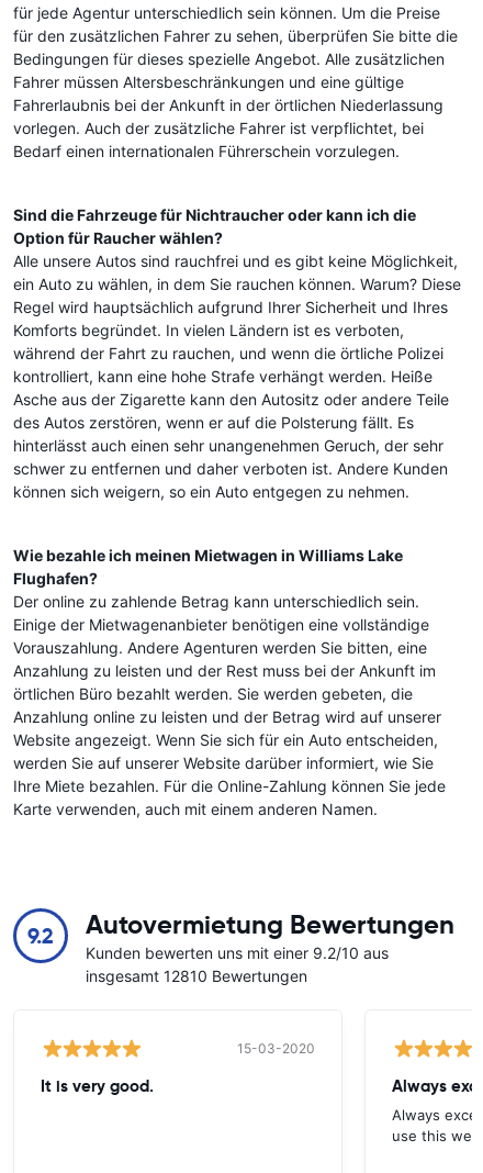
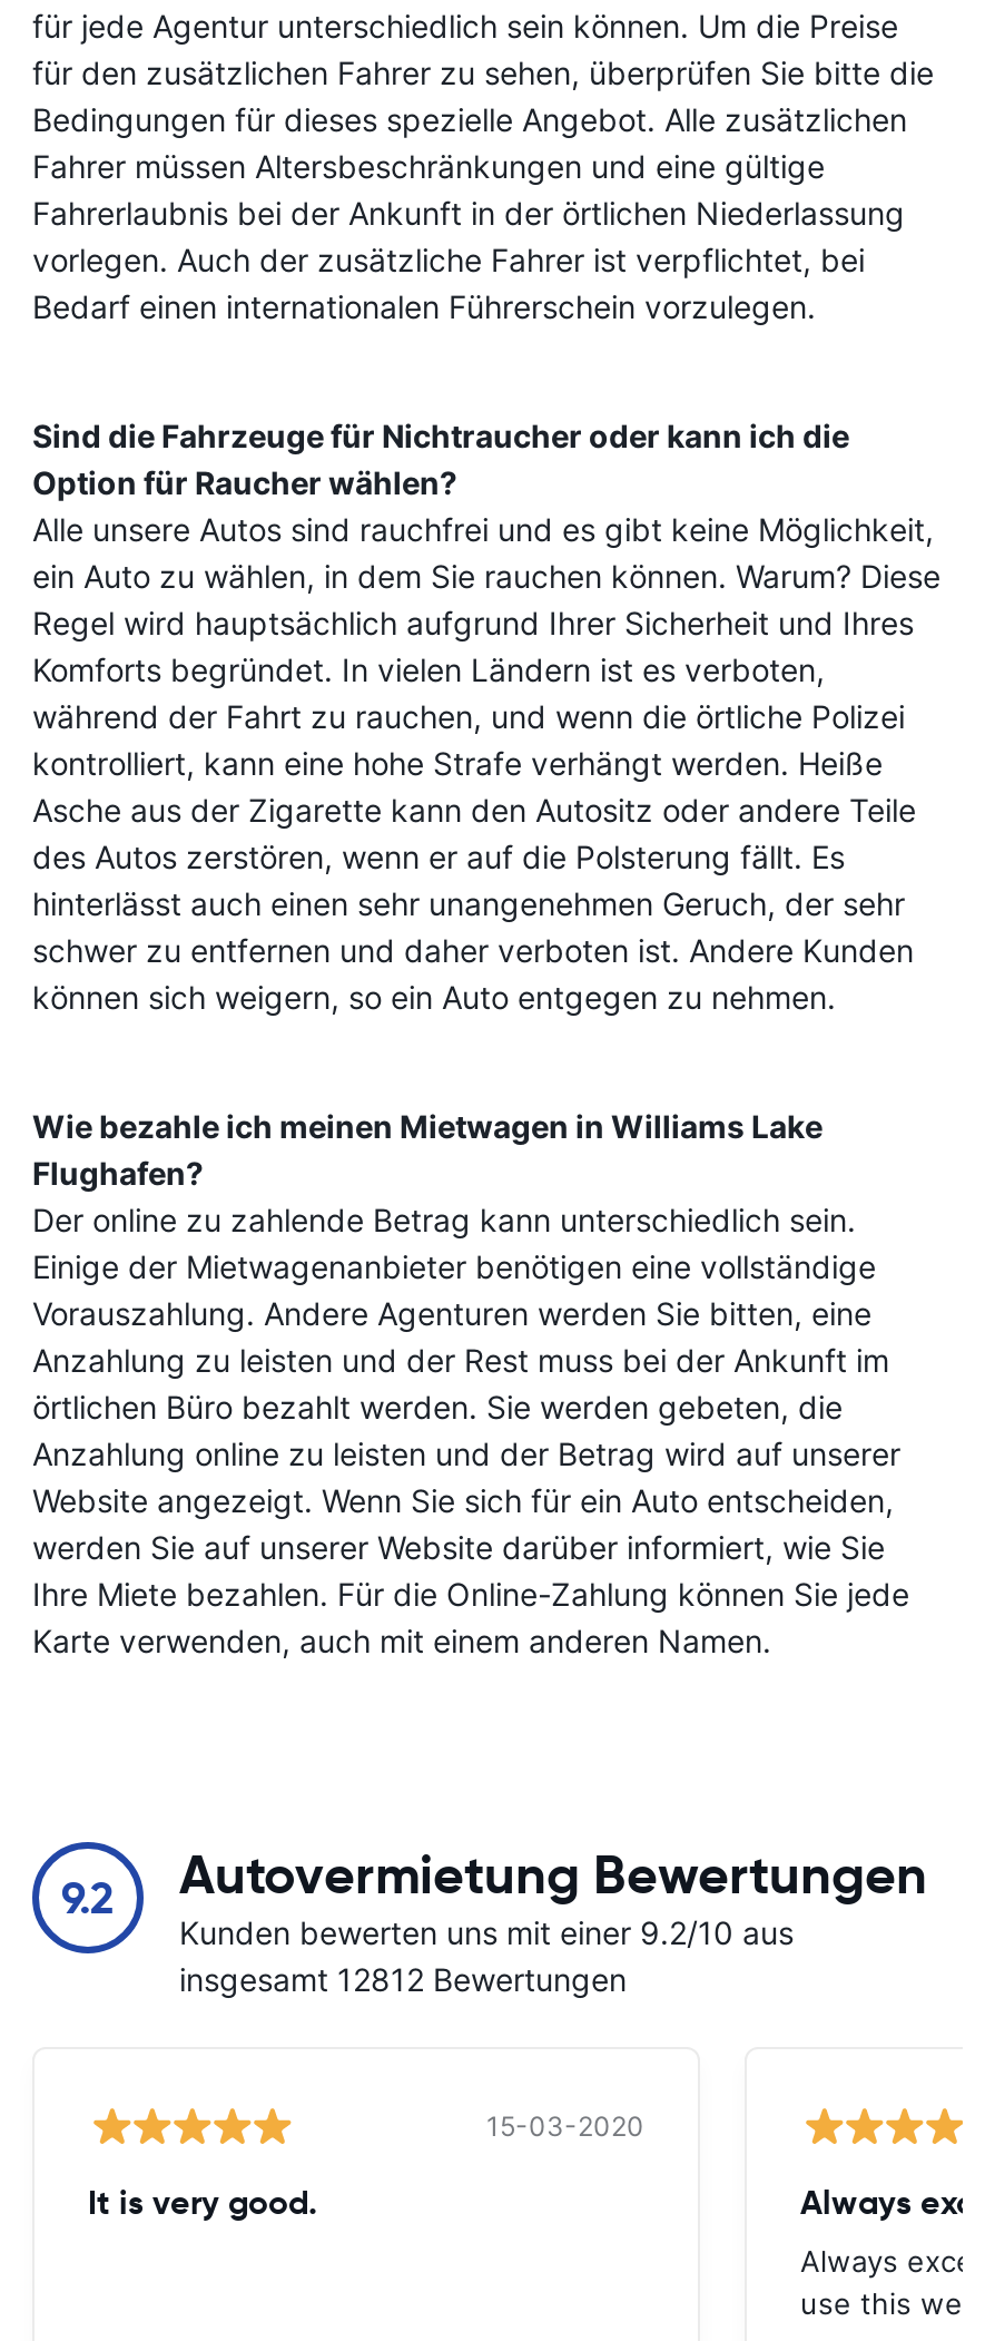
[86,967,307,985] insgesamt 12810 Bewertungen -> [179,1960,627,1998] insgesamt 12812 Bewertungen

